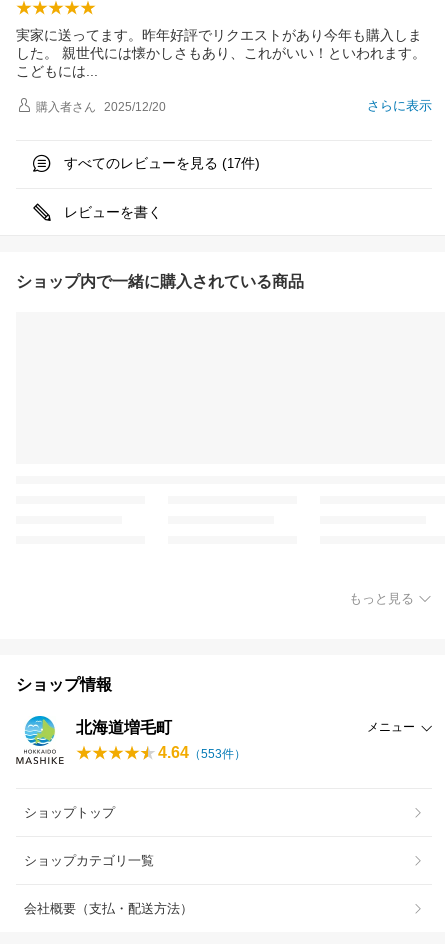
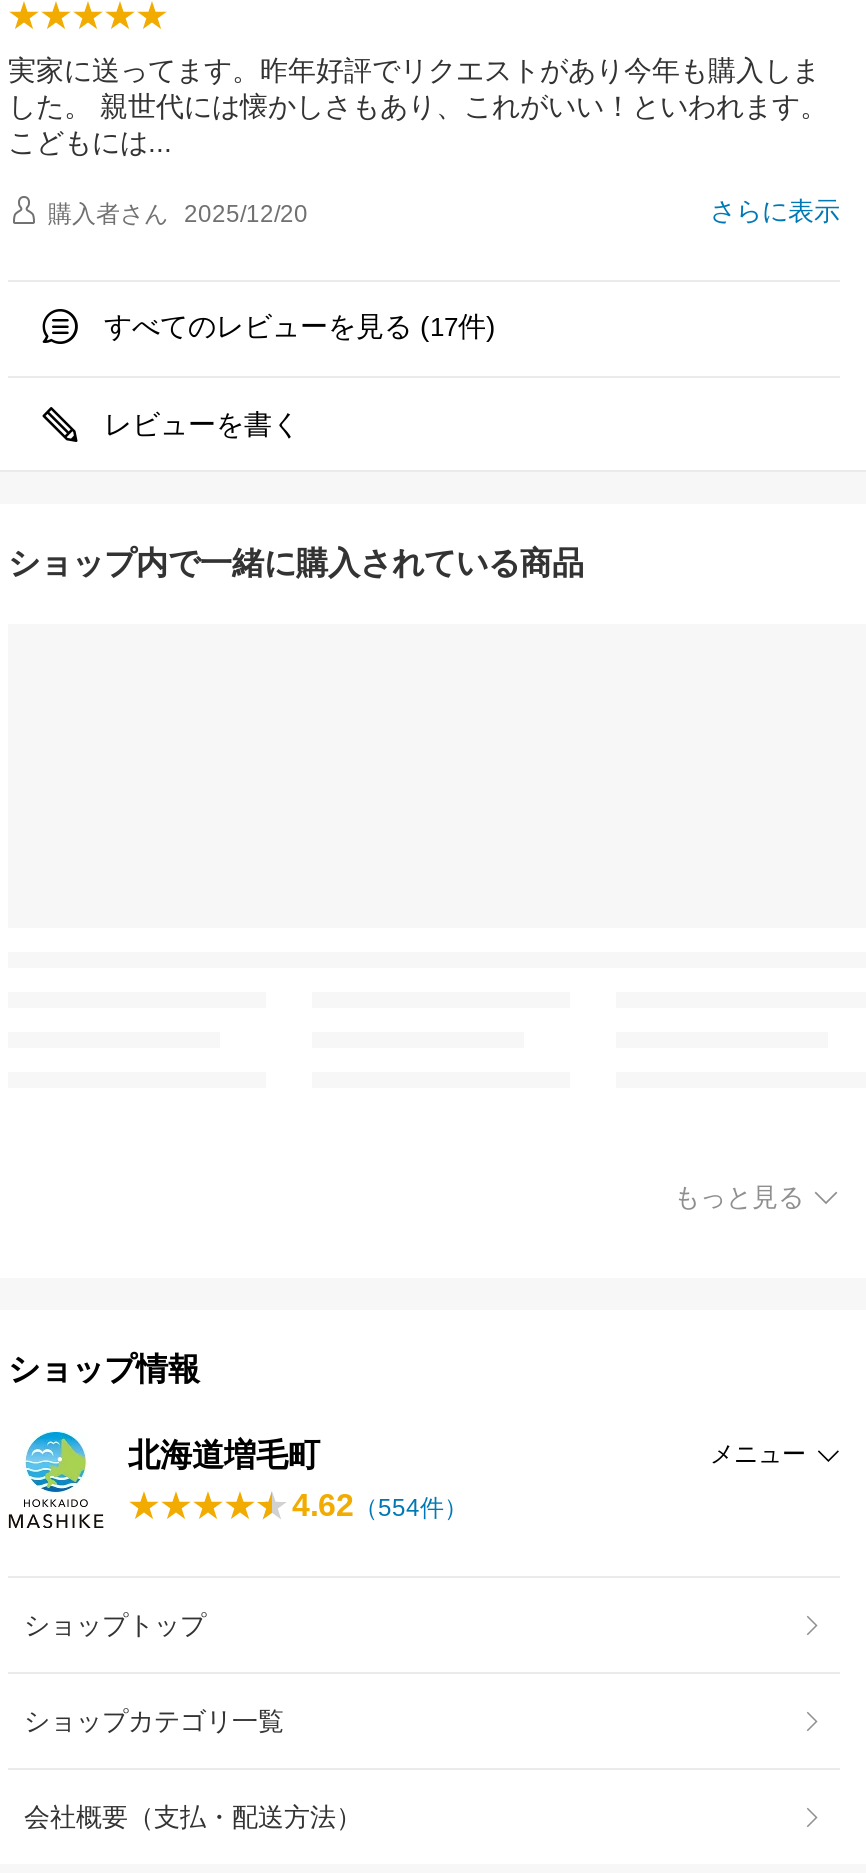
[158,744,246,761] 4.64（553件） -> [292,1489,468,1523] 4.62（554件）

